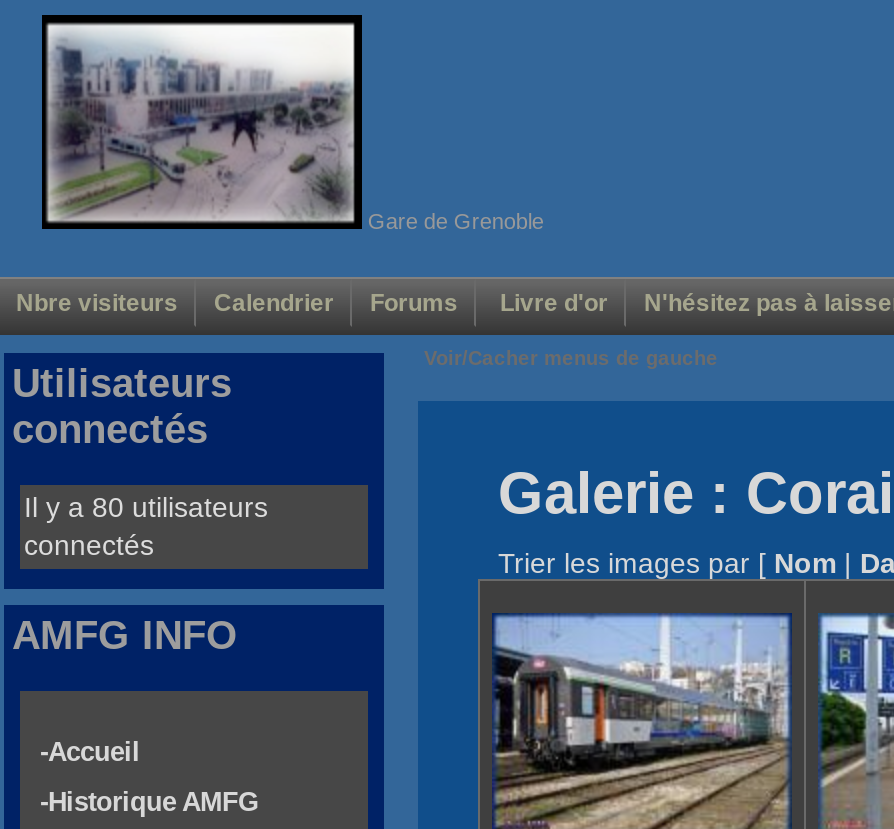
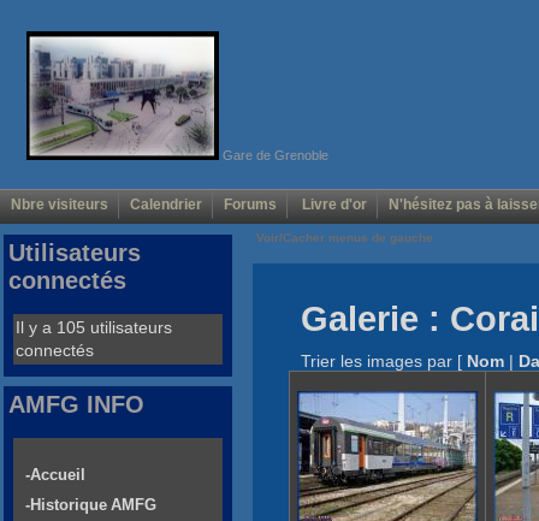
[24,492,268,524] Il y a 80 utilisateurs -> [16,318,172,338] Il y a 105 utilisateurs

